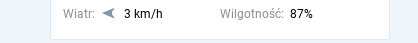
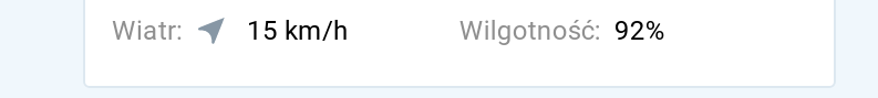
[124,7,313,21] 3 km/h | Wilgotność: 87% -> [247,15,665,46] 15 km/h | Wilgotność: 92%

